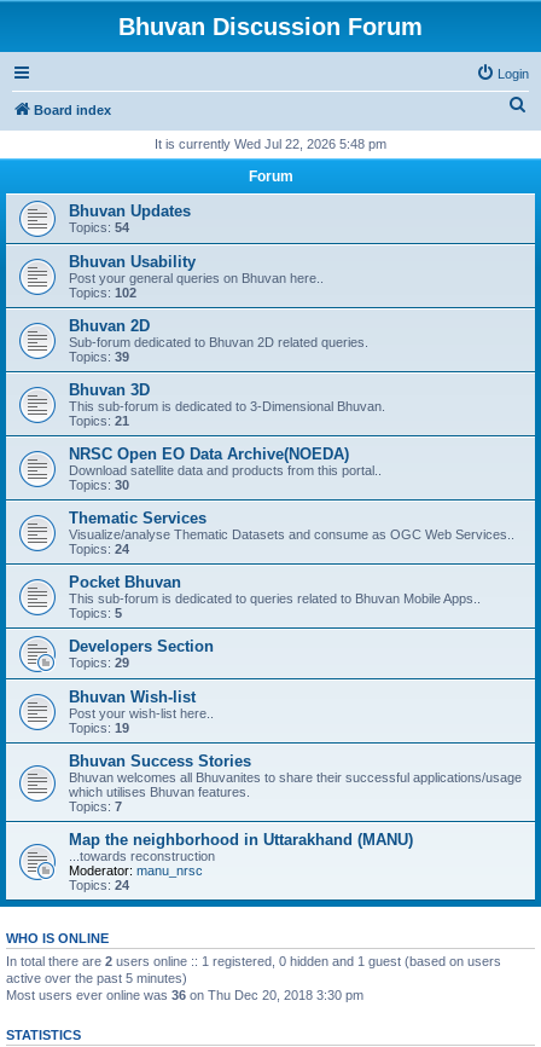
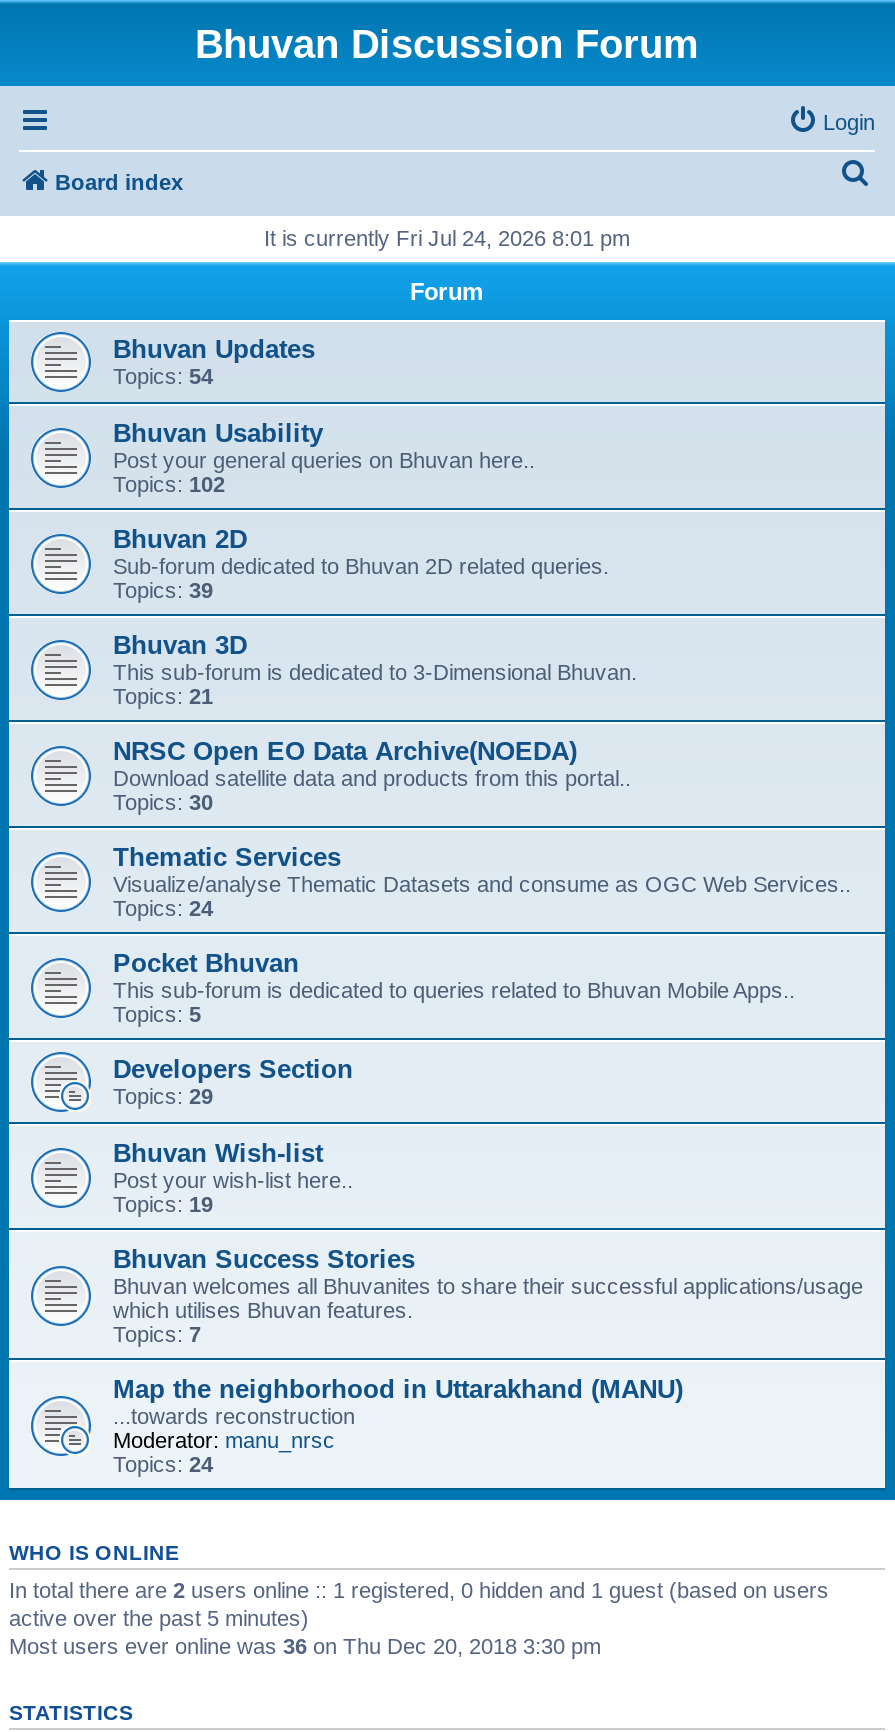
[155,137,386,151] It is currently Wed Jul 22, 2026 5:48 pm -> [264,226,630,250] It is currently Fri Jul 24, 2026 8:01 pm

